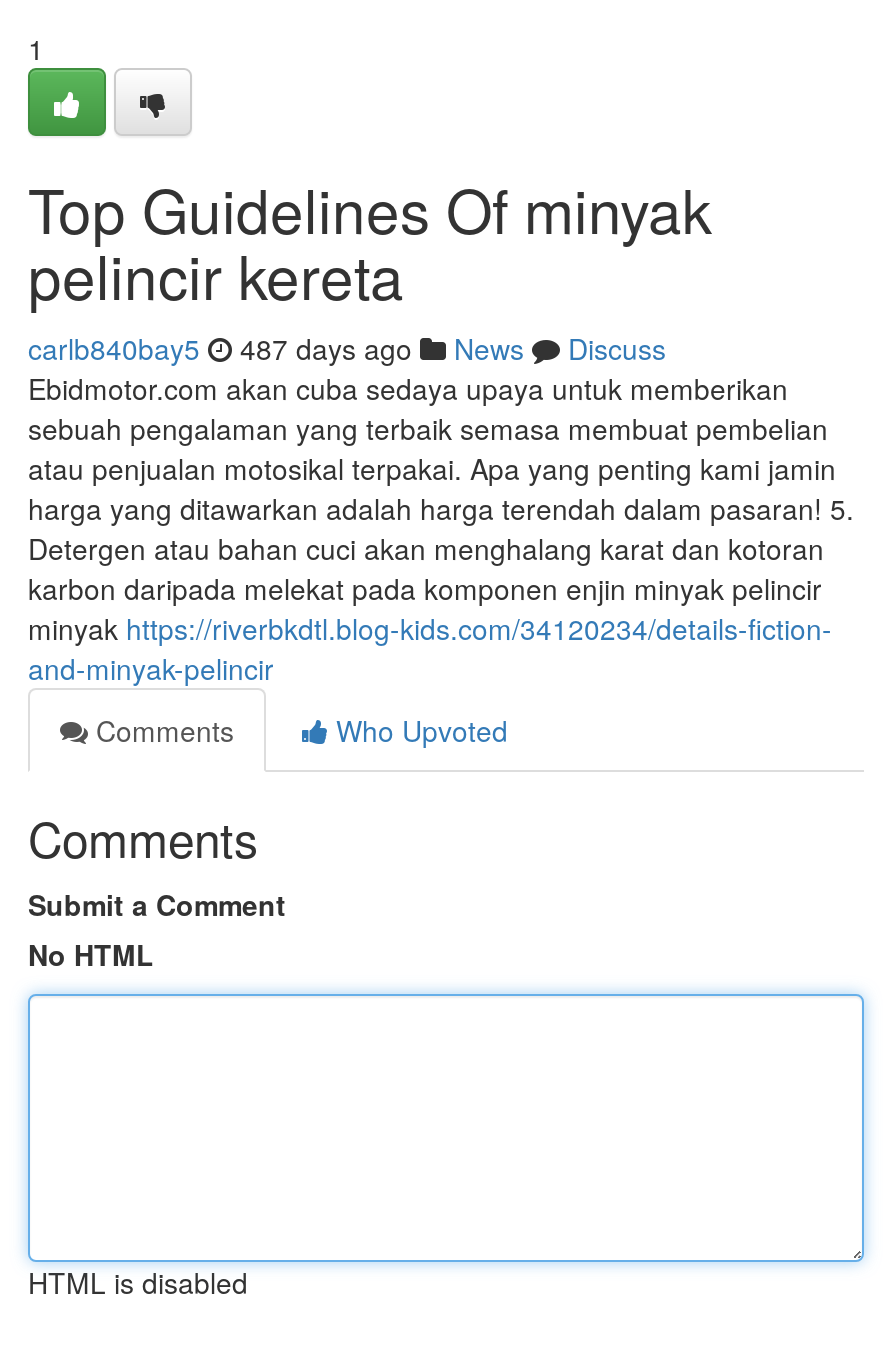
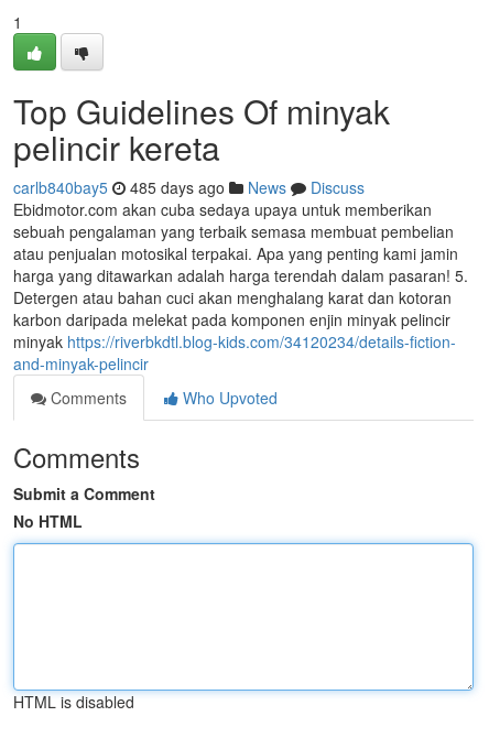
[28,328,666,368] carlb840bay5 487 days ago News Discuss -> [13,176,365,198] carlb840bay5 485 days ago News Discuss

